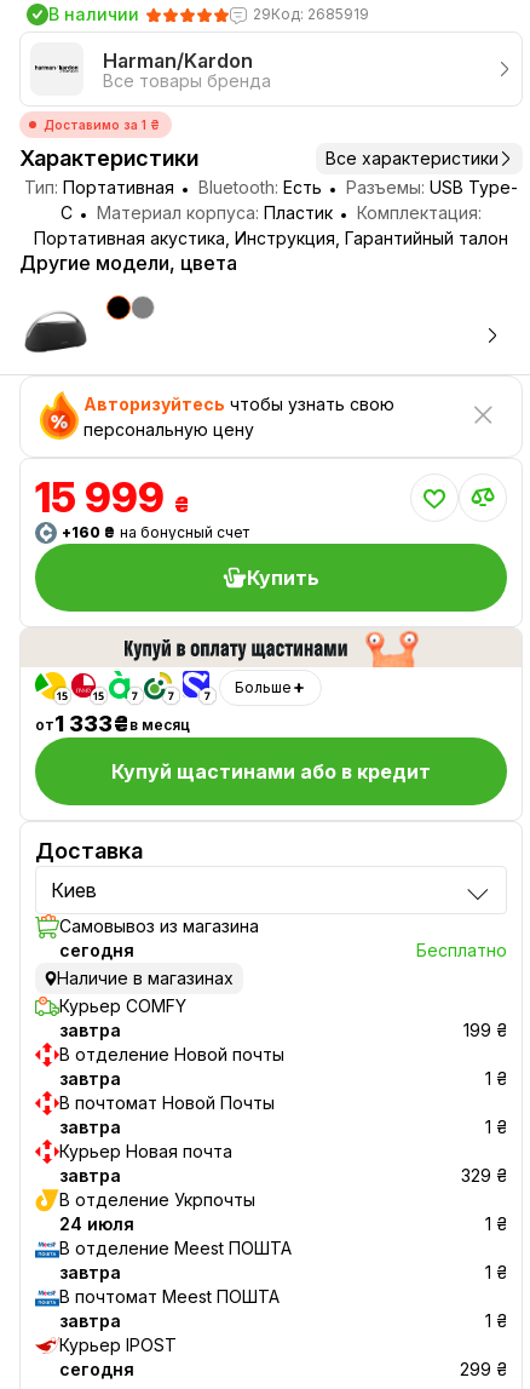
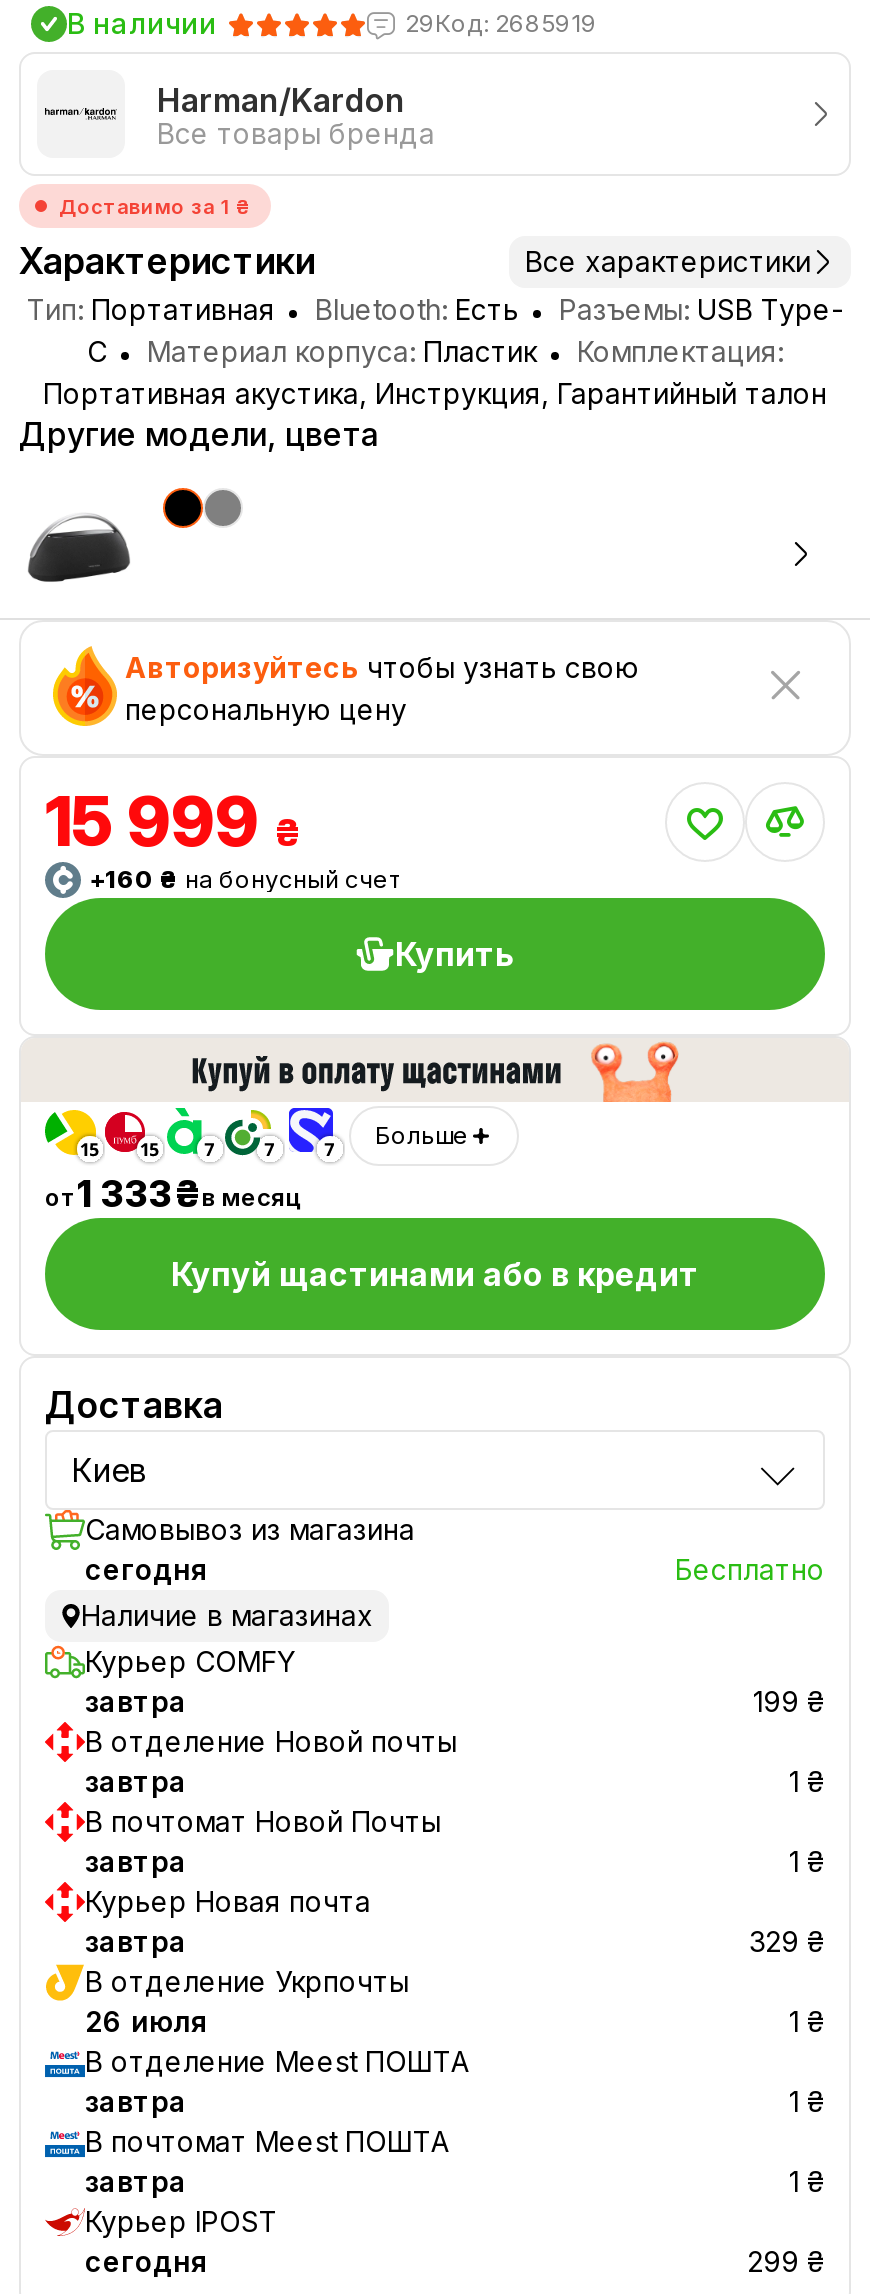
[59,1214,134,1234] 24 июля -> [85,2005,209,2039] 26 июля

